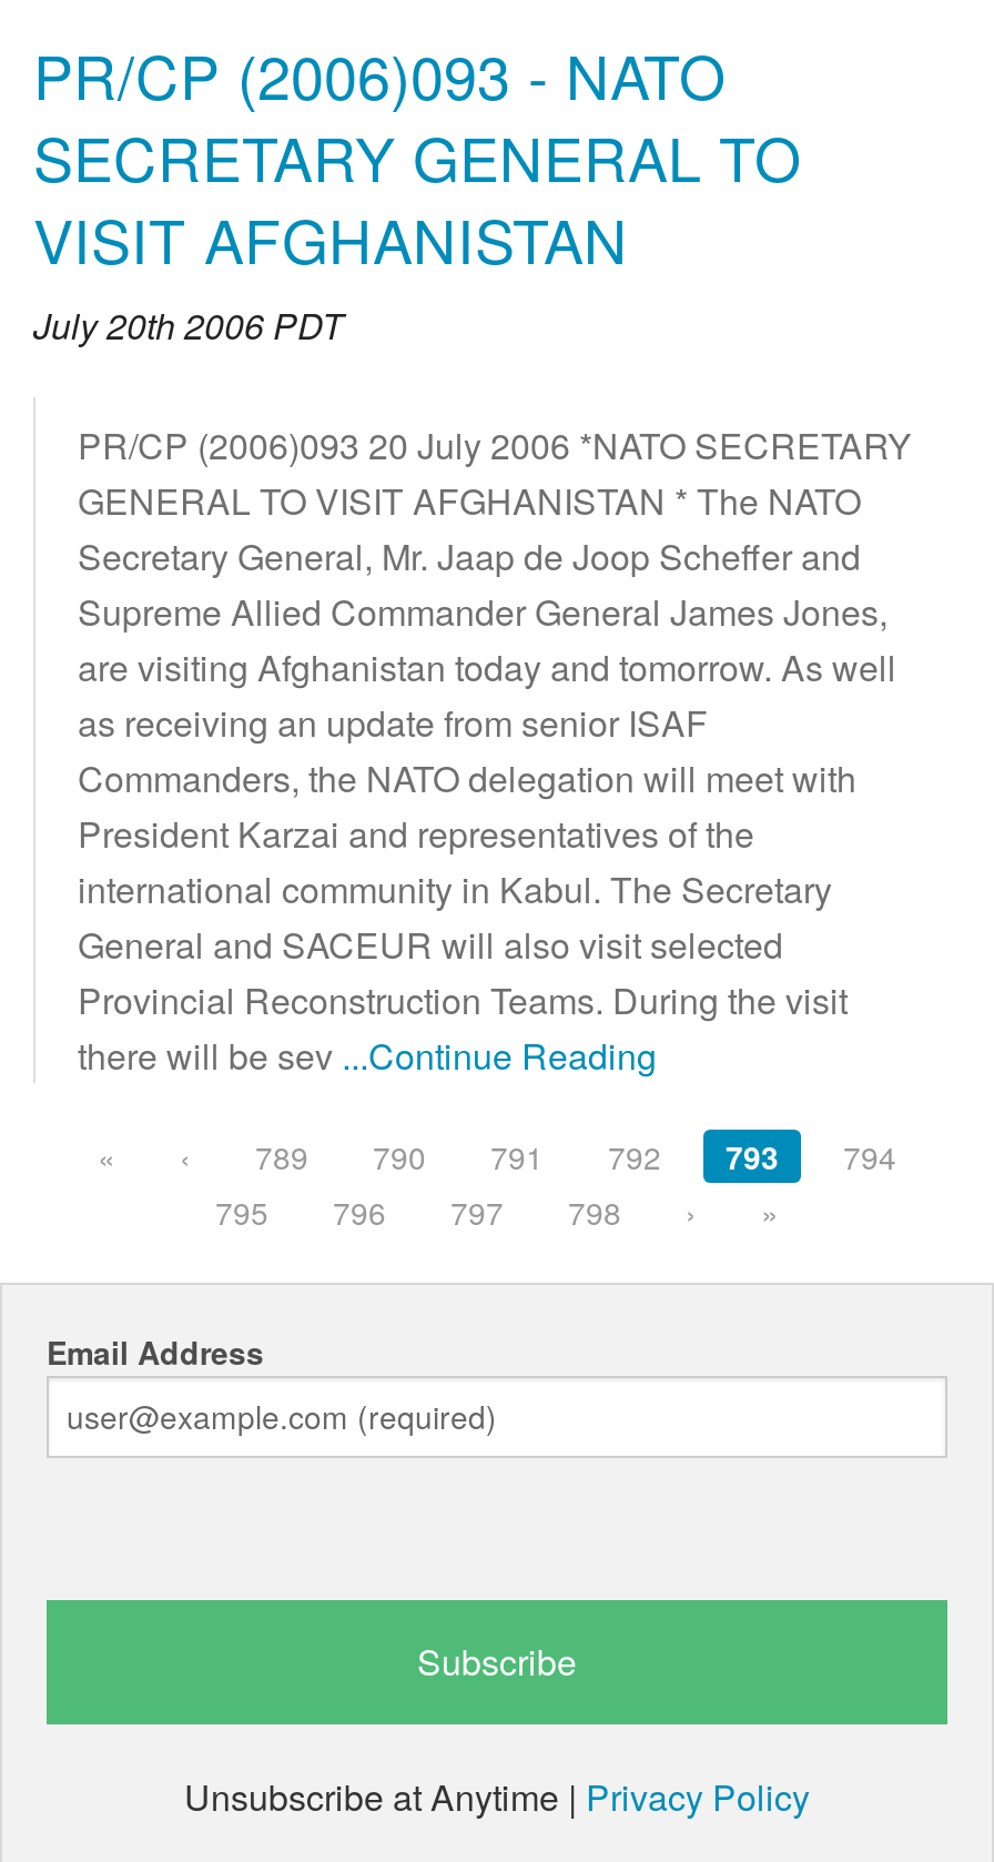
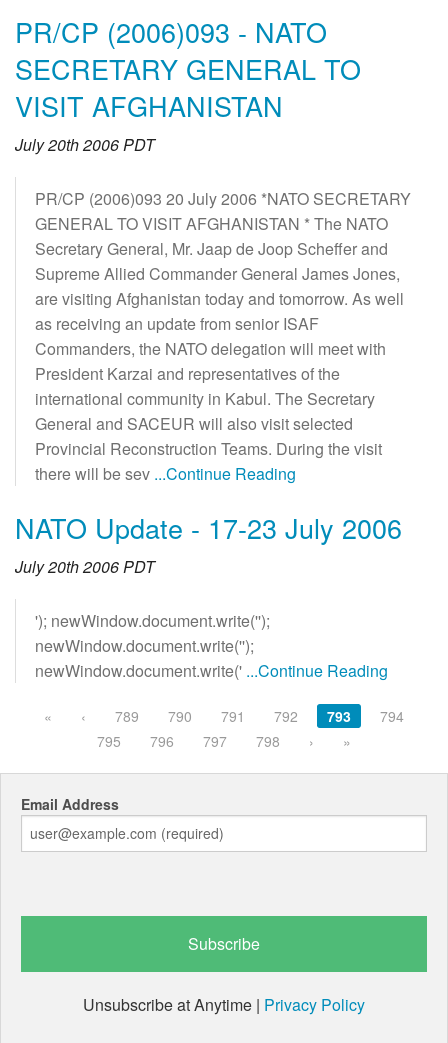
none -> [15,508,402,682] NATO Update - 17-23 July 2006 | July 20th 2006 PDT | '); newWindow.document.write(''); | newWindow.document.write(''); | newWindow.document.write('...Continue Reading

